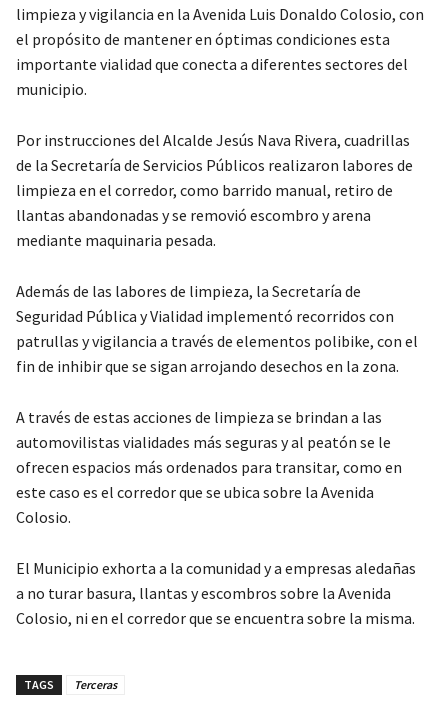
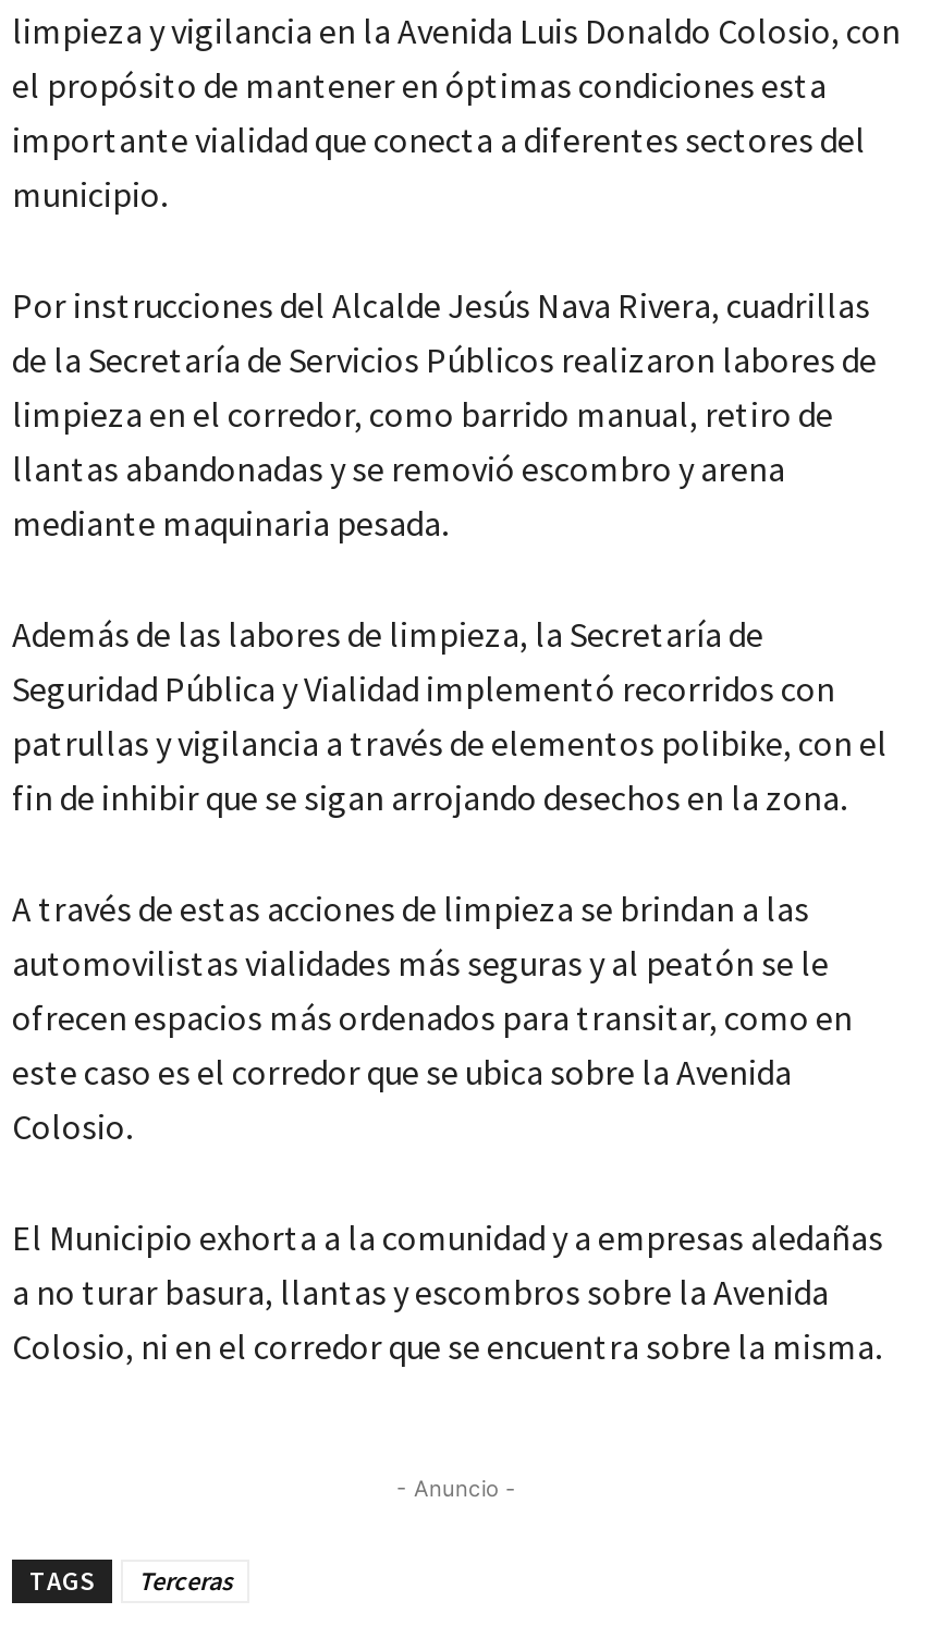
none -> [396,1474,516,1500] - Anuncio -

